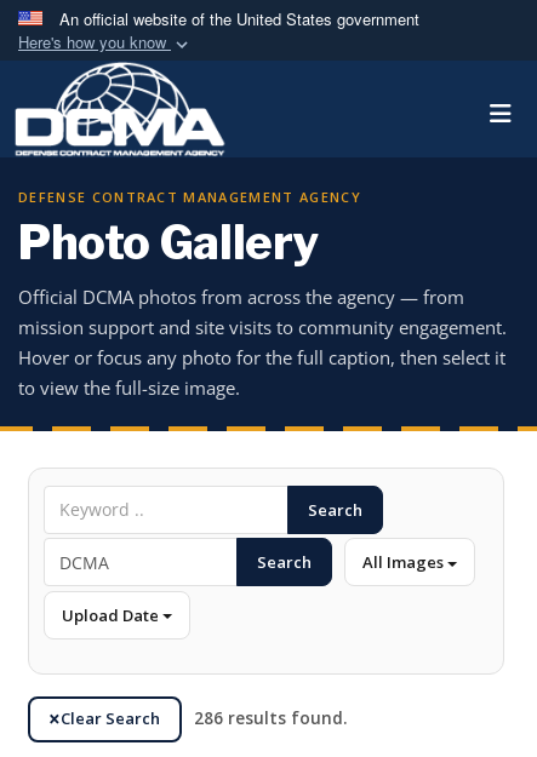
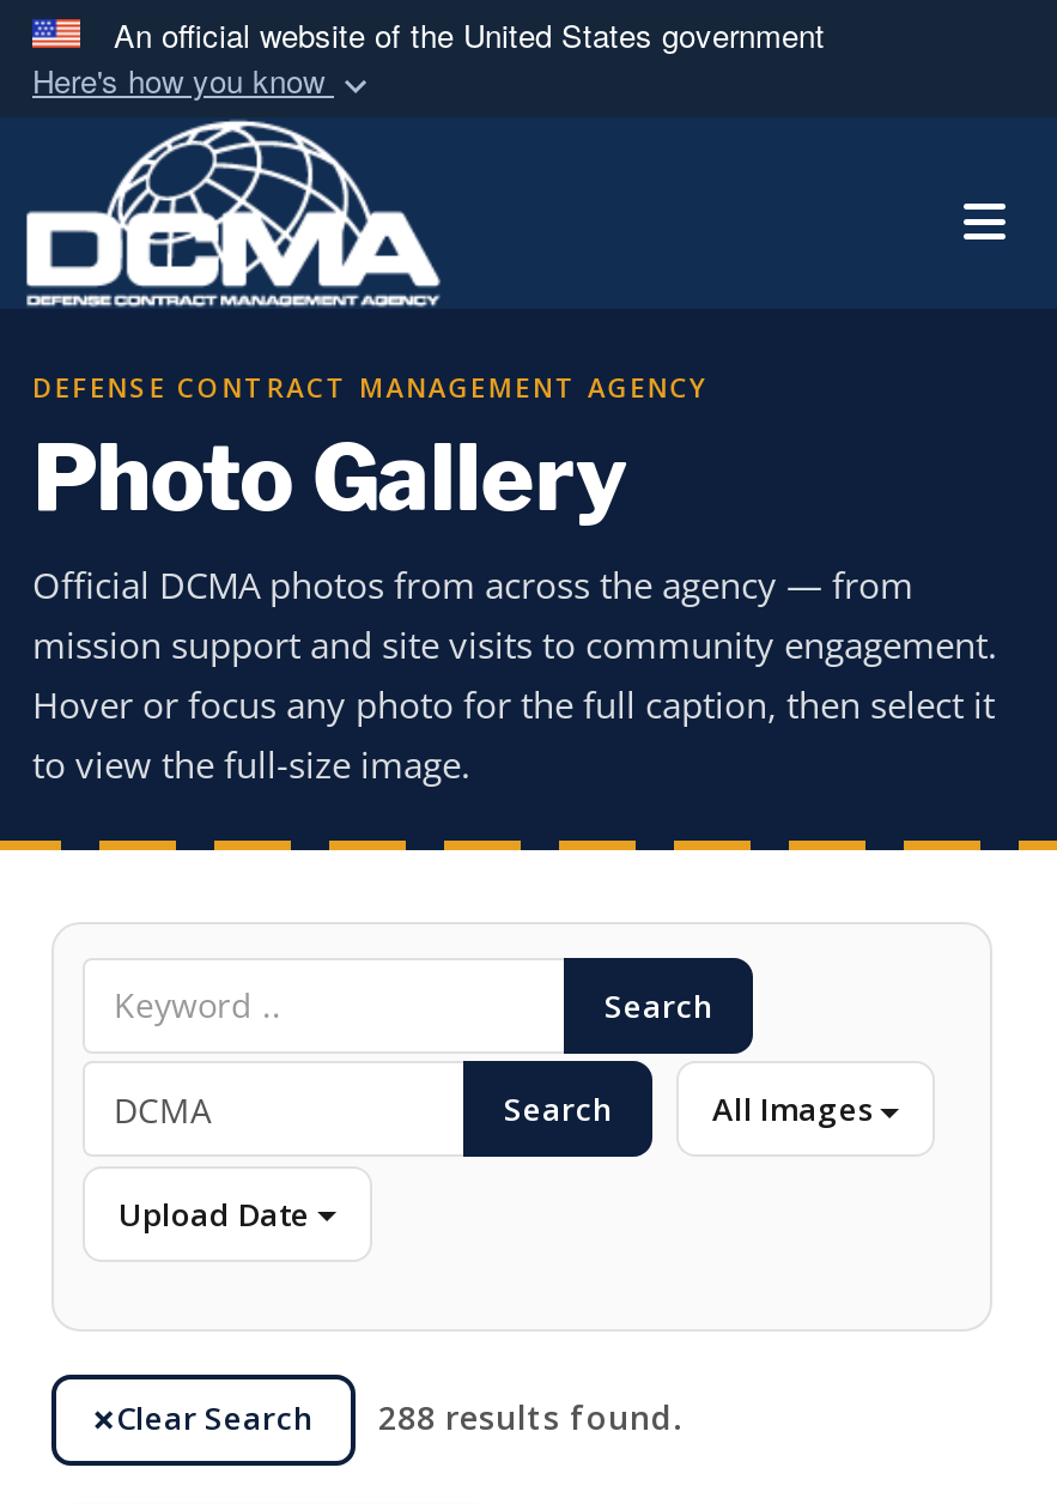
[193,708,346,730] 286 results found. -> [378,1397,680,1441] 288 results found.

